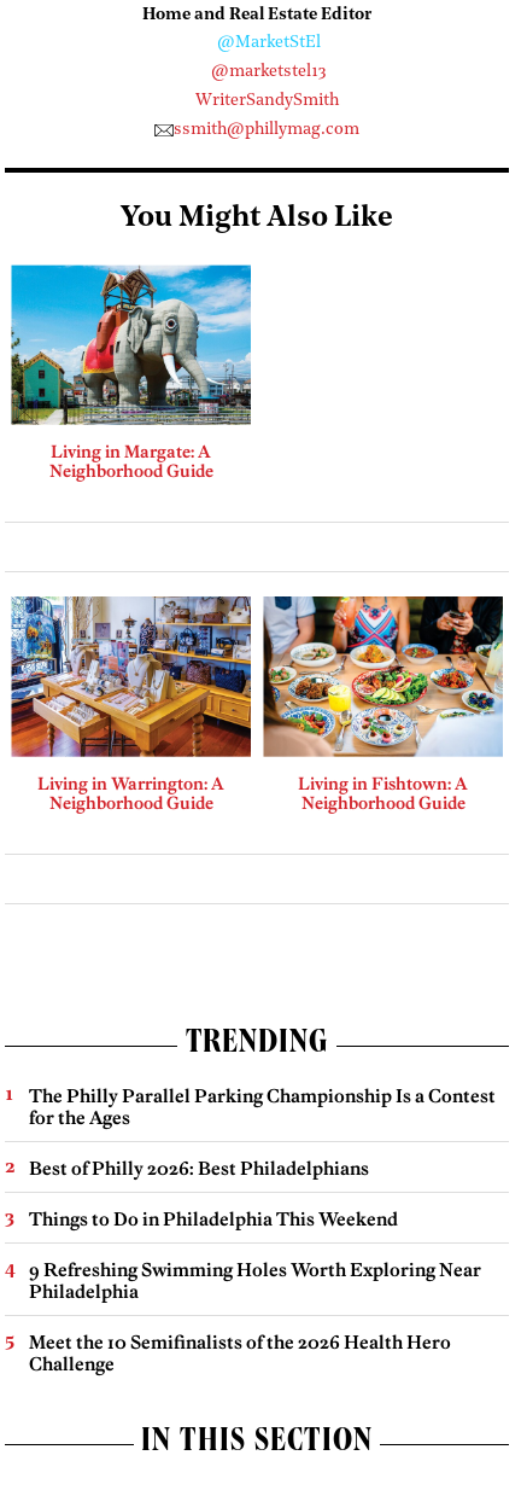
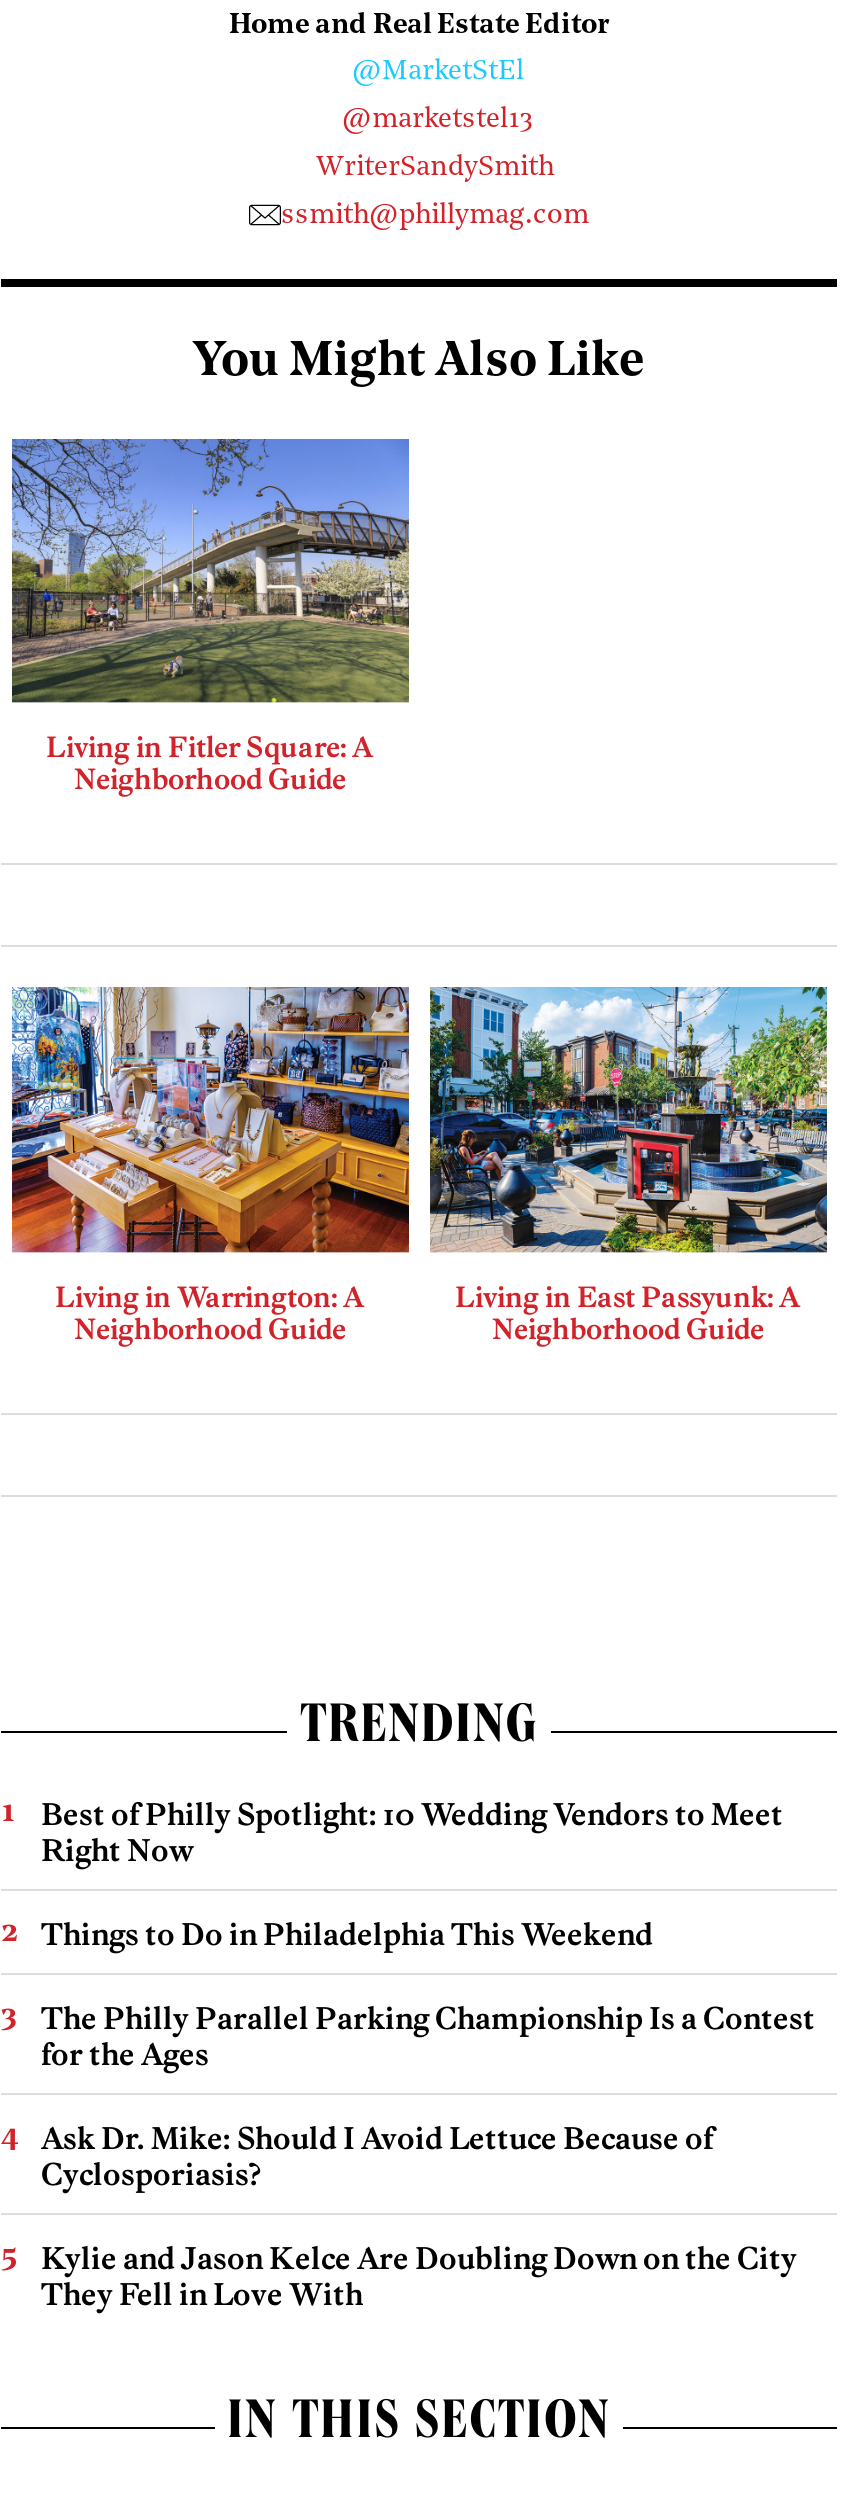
[11,264,252,462] [image] | Living in Margate: A -> [11,437,411,765] [image] | Living in Fitler Square: A
[263,595,504,794] [image] | Living in Fishtown: A -> [429,985,829,1314] [image] | Living in East Passyunk: A
none -> [41,1794,783,1868] Best of Philly Spotlight: 10 Wedding Vendors to Meet | Right Now
moved [29,1084,496,1129] -> [41,1998,815,2072]: The Philly Parallel Parking Championship Is a Contest | for the Ages
[29,1156,481,1375] Best of Philly 2026: Best Philadelphians | 9 Refreshing Swimming Holes Worth Exploring Near | Philadelphia | Meet the 10 Semifinalists of the 2026 Health Hero | Challenge -> [41,2118,797,2312] Ask Dr. Mike: Should I Avoid Lettuce Because of | Cyclosporiasis? | Kylie and Jason Kelce Are Doubling Down on the City | They Fell in Love With
moved [29,1207,398,1230] -> [41,1914,653,1952]: Things to Do in Philadelphia This Weekend

